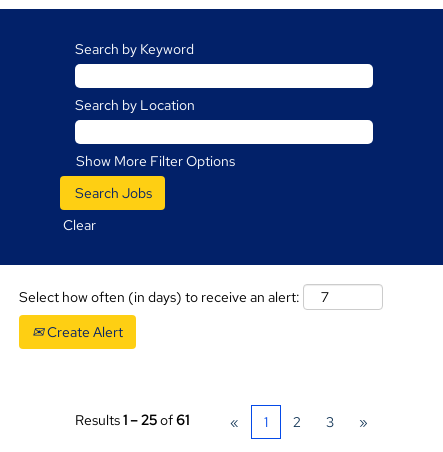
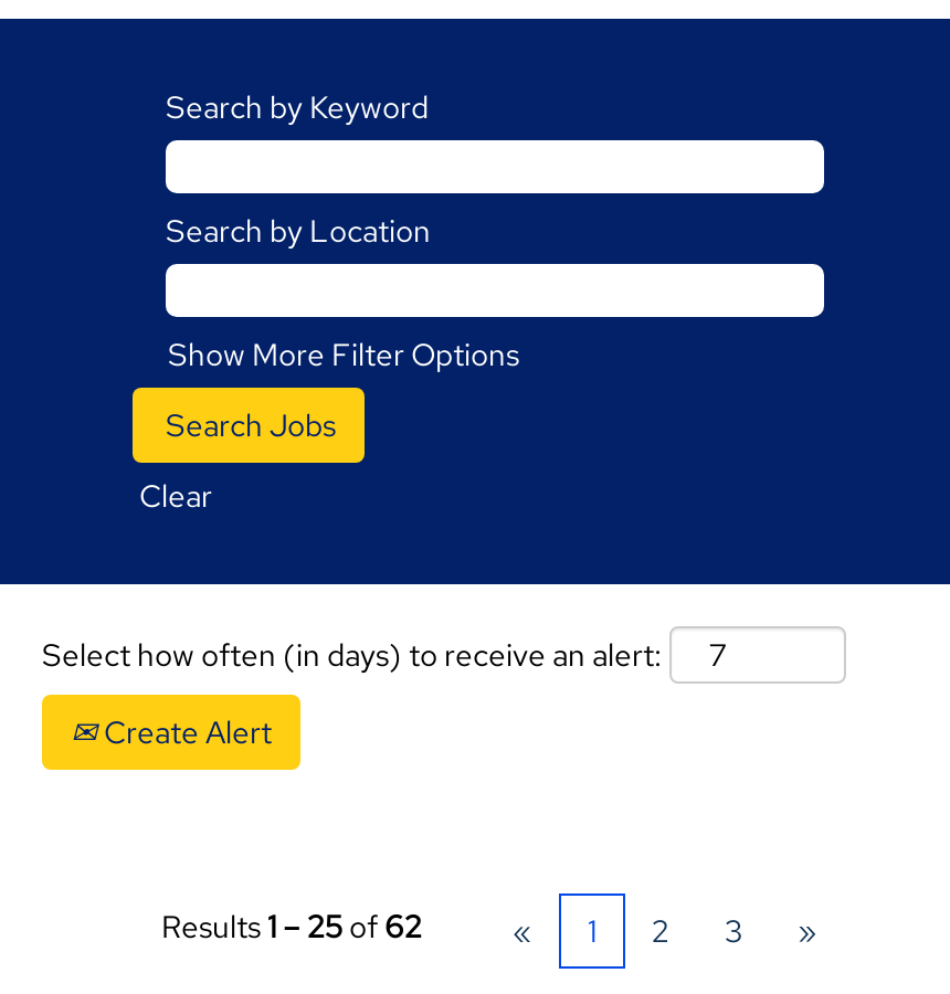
[75,411,189,429] Results 1 – 25 of 61 -> [161,907,422,947] Results 1 – 25 of 62

